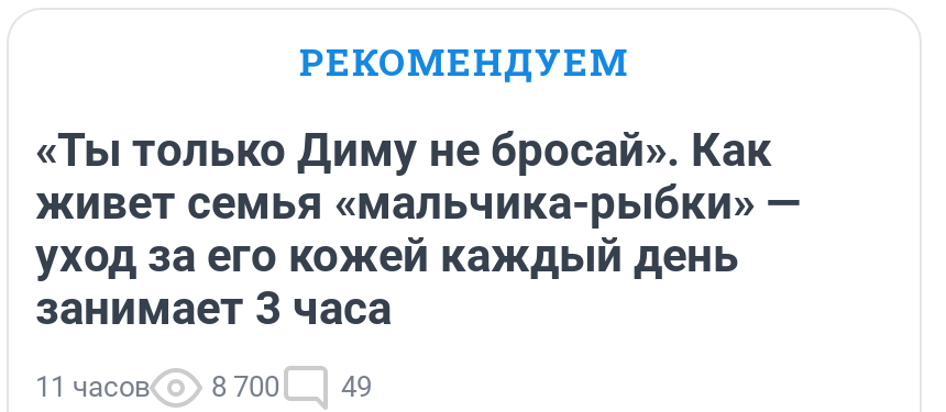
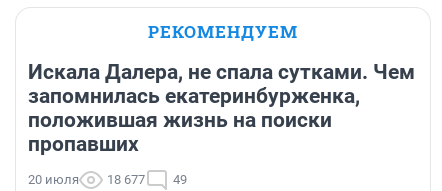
[35,124,801,335] «Ты только Диму не бросай». Как | живет семья «мальчика-рыбки» — | уход за его кожей каждый день | занимает 3 часа -> [28,60,415,156] Искала Далера, не спала сутками. Чем | запомнилась екатеринбурженка, | положившая жизнь на поиски | пропавших
[35,370,279,403] 11 часов | 8 700 -> [28,172,145,187] 20 июля | 18 677

